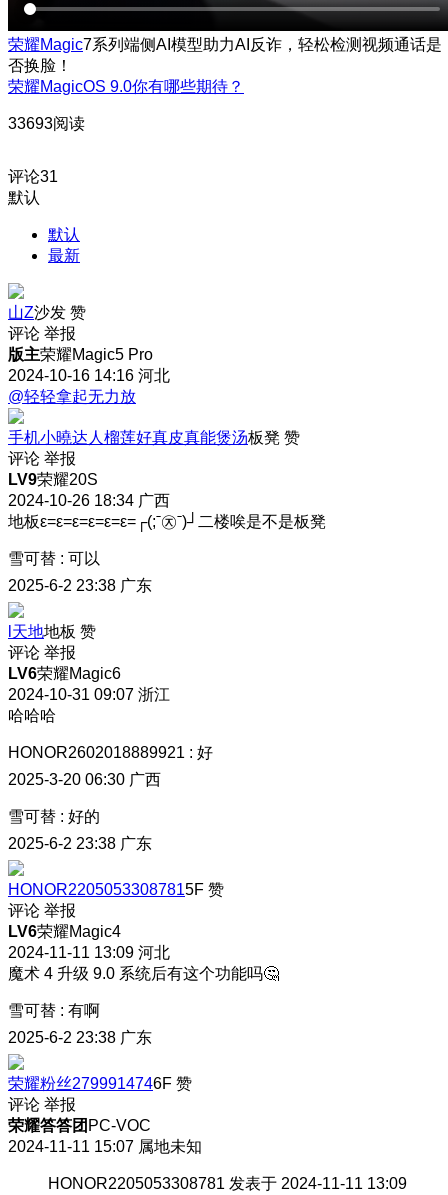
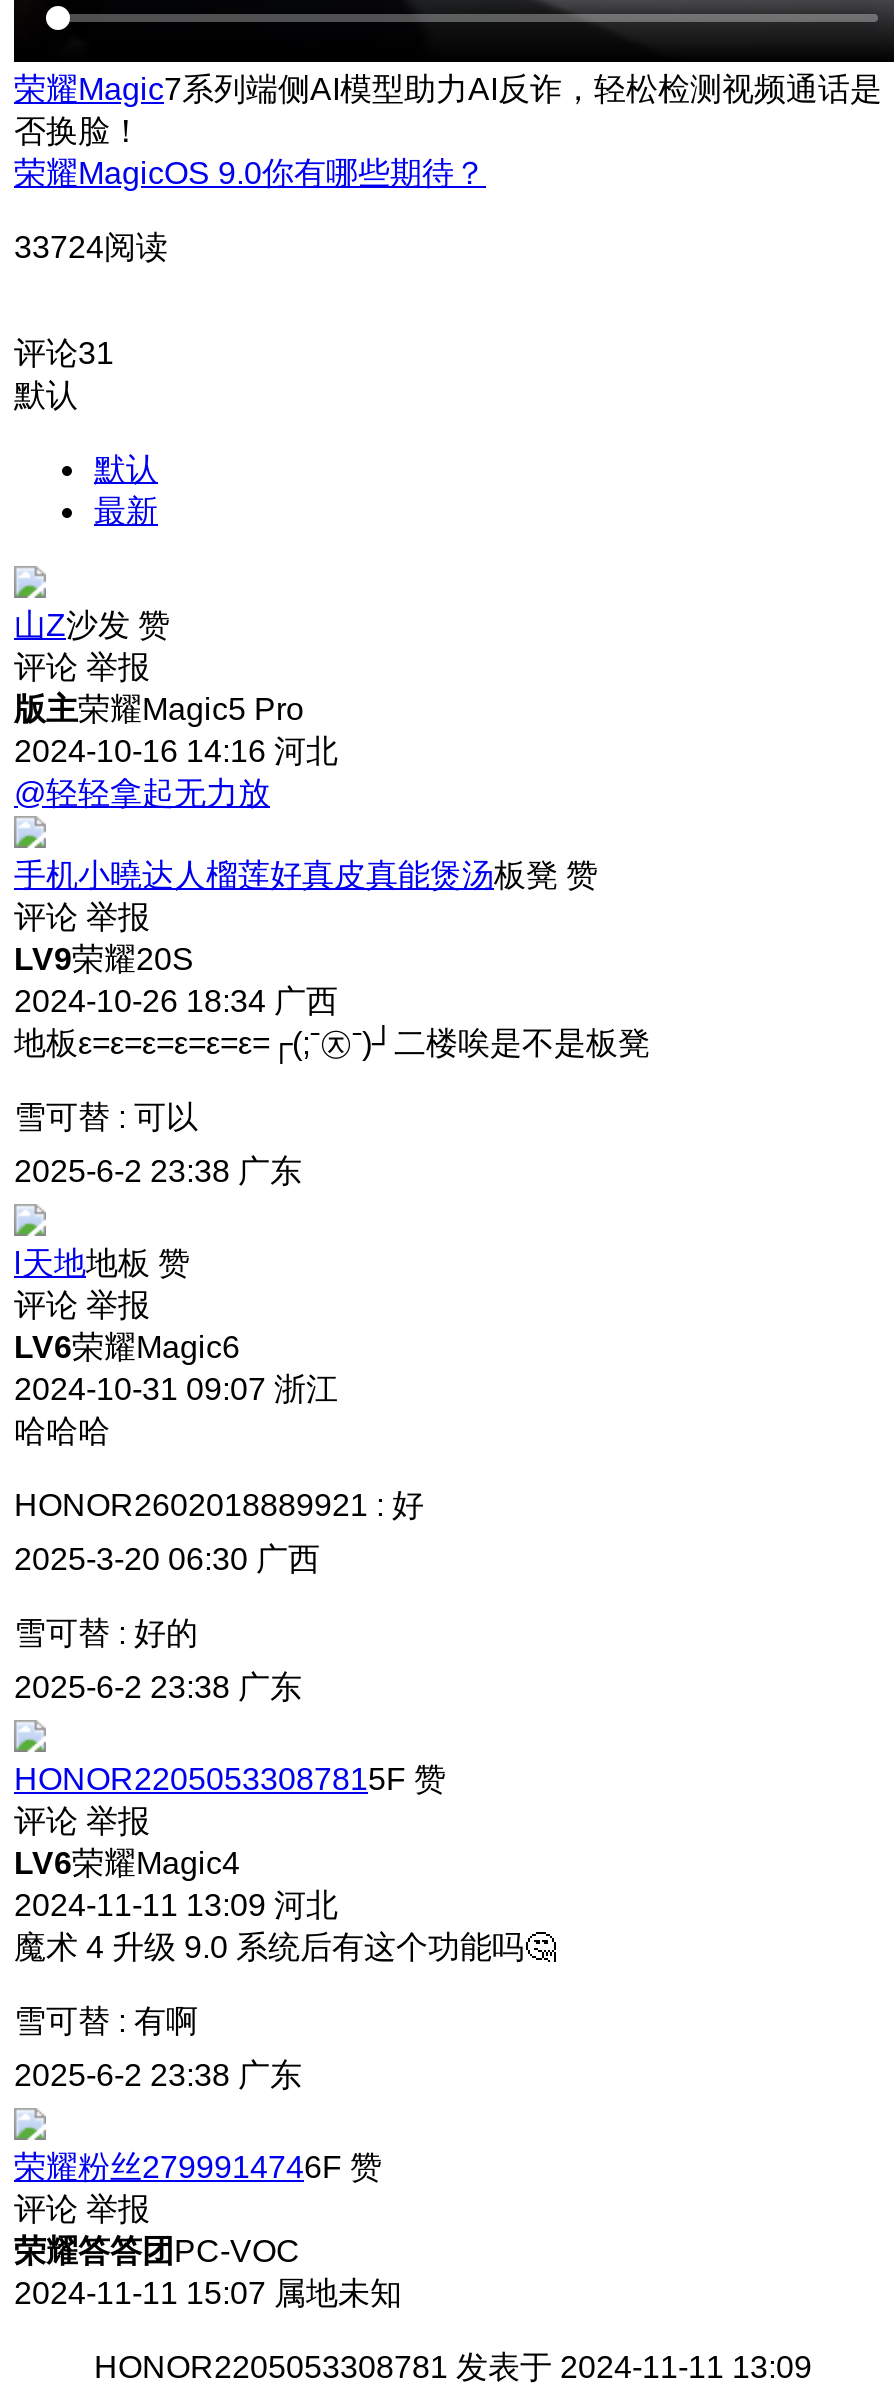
[8,114,85,131] 33693阅读 -> [14,229,168,263] 33724阅读

